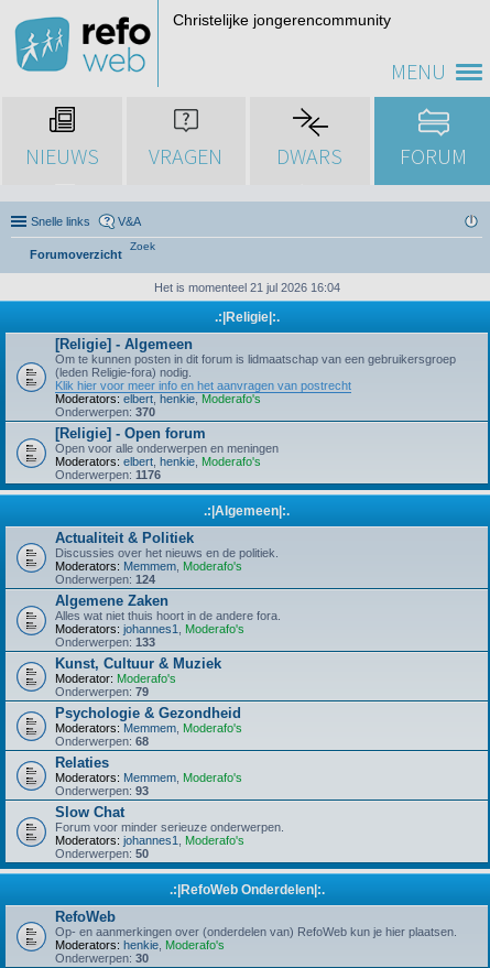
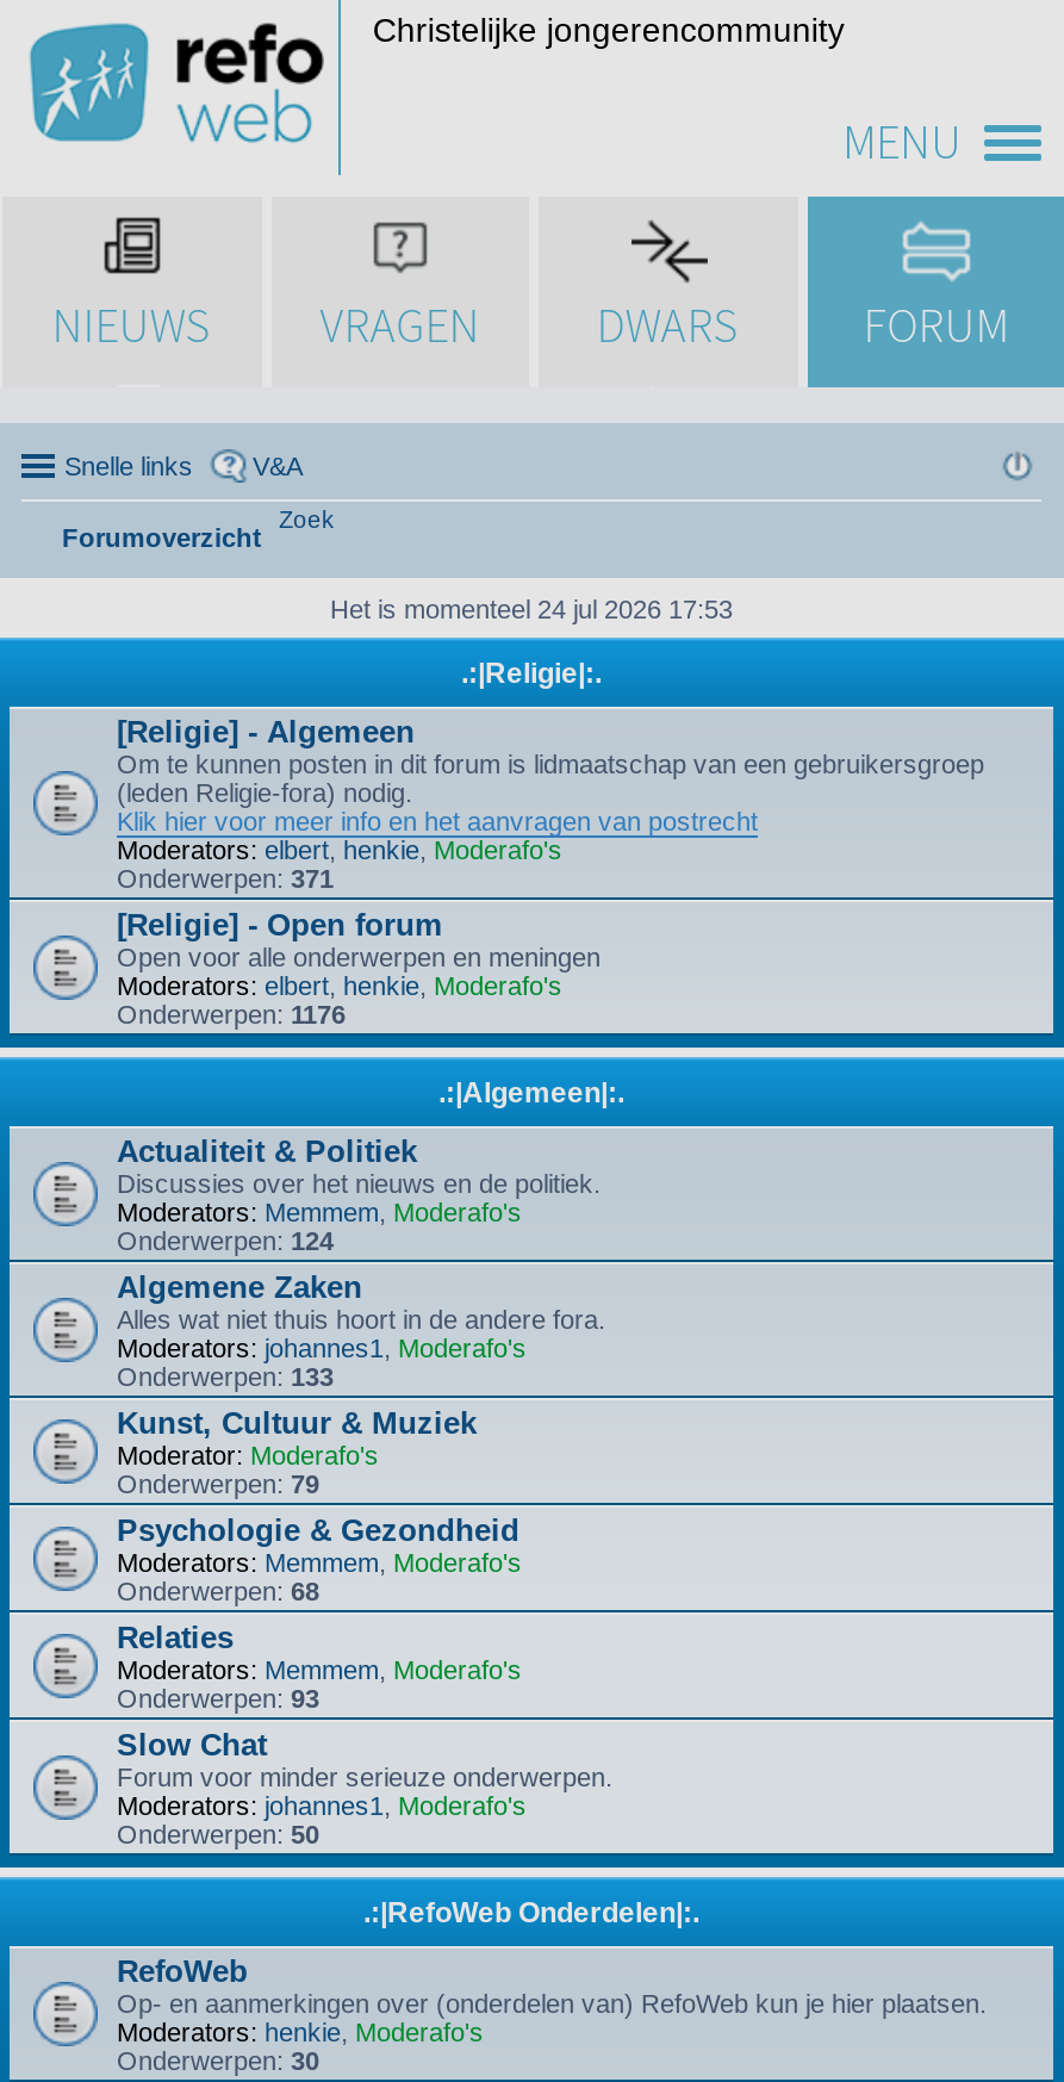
[154,280,340,293] Het is momenteel 21 jul 2026 16:04 -> [330,593,733,622] Het is momenteel 24 jul 2026 17:53
[55,405,155,418] Onderwerpen: 370 -> [117,863,334,891] Onderwerpen: 371

